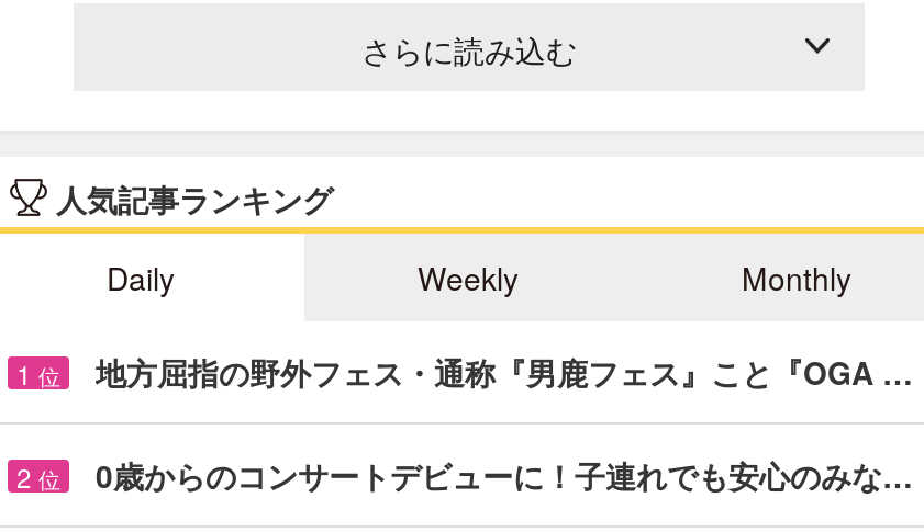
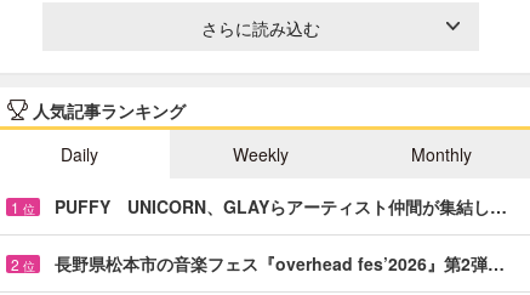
[96,349,913,393] 地方屈指の野外フェス・通称『男鹿フェス』こと『OGA … -> [55,194,507,218] PUFFY UNICORN、GLAYらアーティスト仲間が集結し…
[96,453,913,496] 0歳からのコンサートデビューに！子連れでも安心のみな… -> [55,251,505,275] 長野県松本市の音楽フェス『overhead fes’2026』第2弾…

